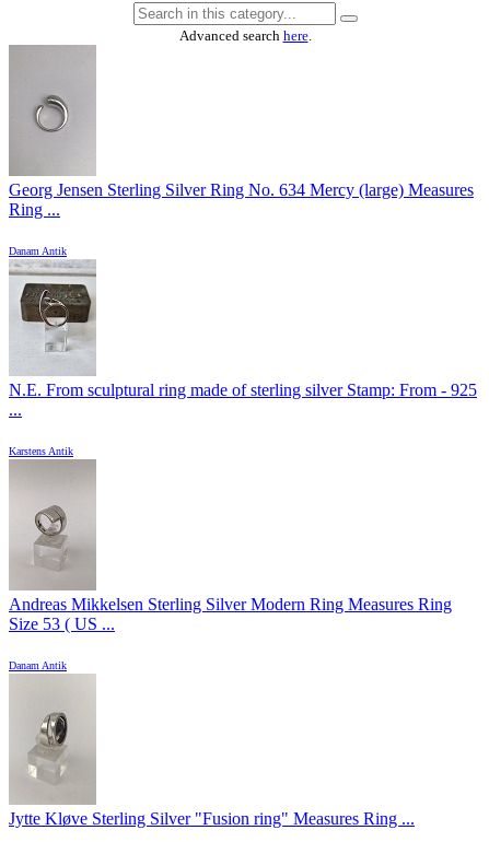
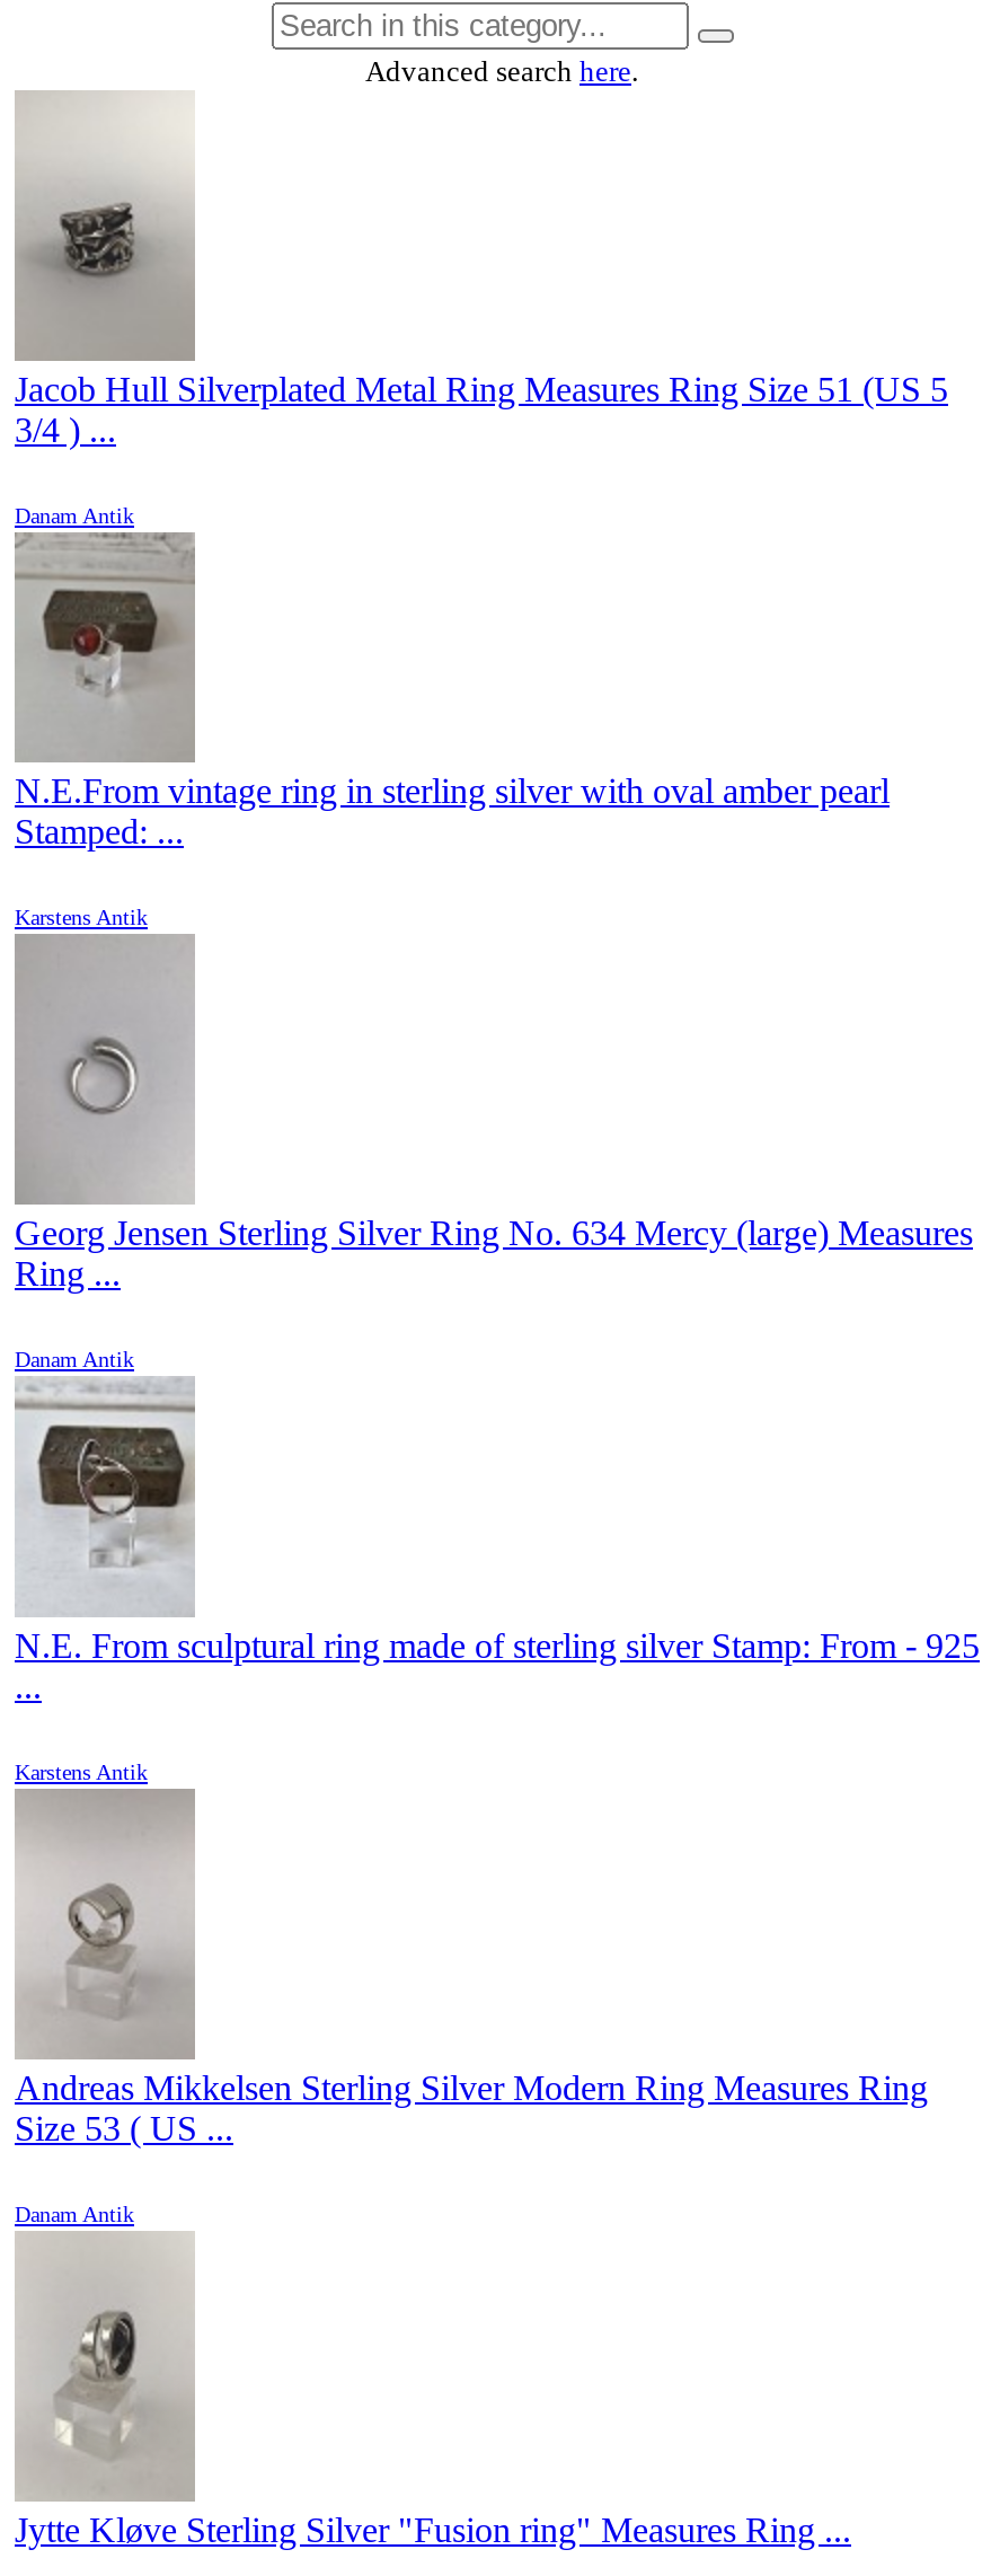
none -> [15,92,948,529] [image] | Jacob Hull Silverplated Metal Ring Measures Ring Size 51 (US 5 | 3/4 ) ... | Danam Antik
none -> [15,532,890,930] [image] | N.E.From vintage ring in sterling silver with oval amber pearl | Stamped: ... | Karstens Antik

